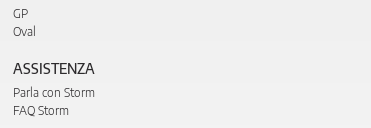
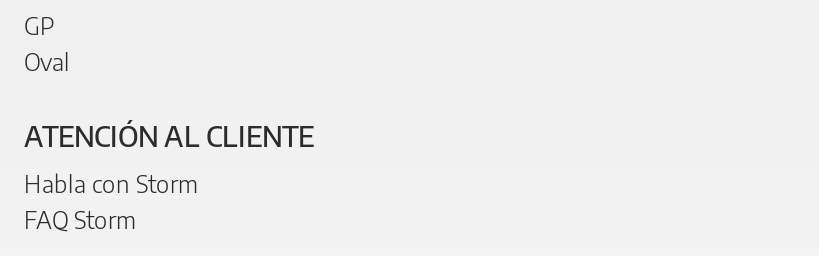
[13,59,95,76] ASSISTENZA -> [24,118,314,152] ATENCIÓN AL CLIENTE
[13,84,95,99] Parla con Storm -> [24,168,198,198] Habla con Storm

